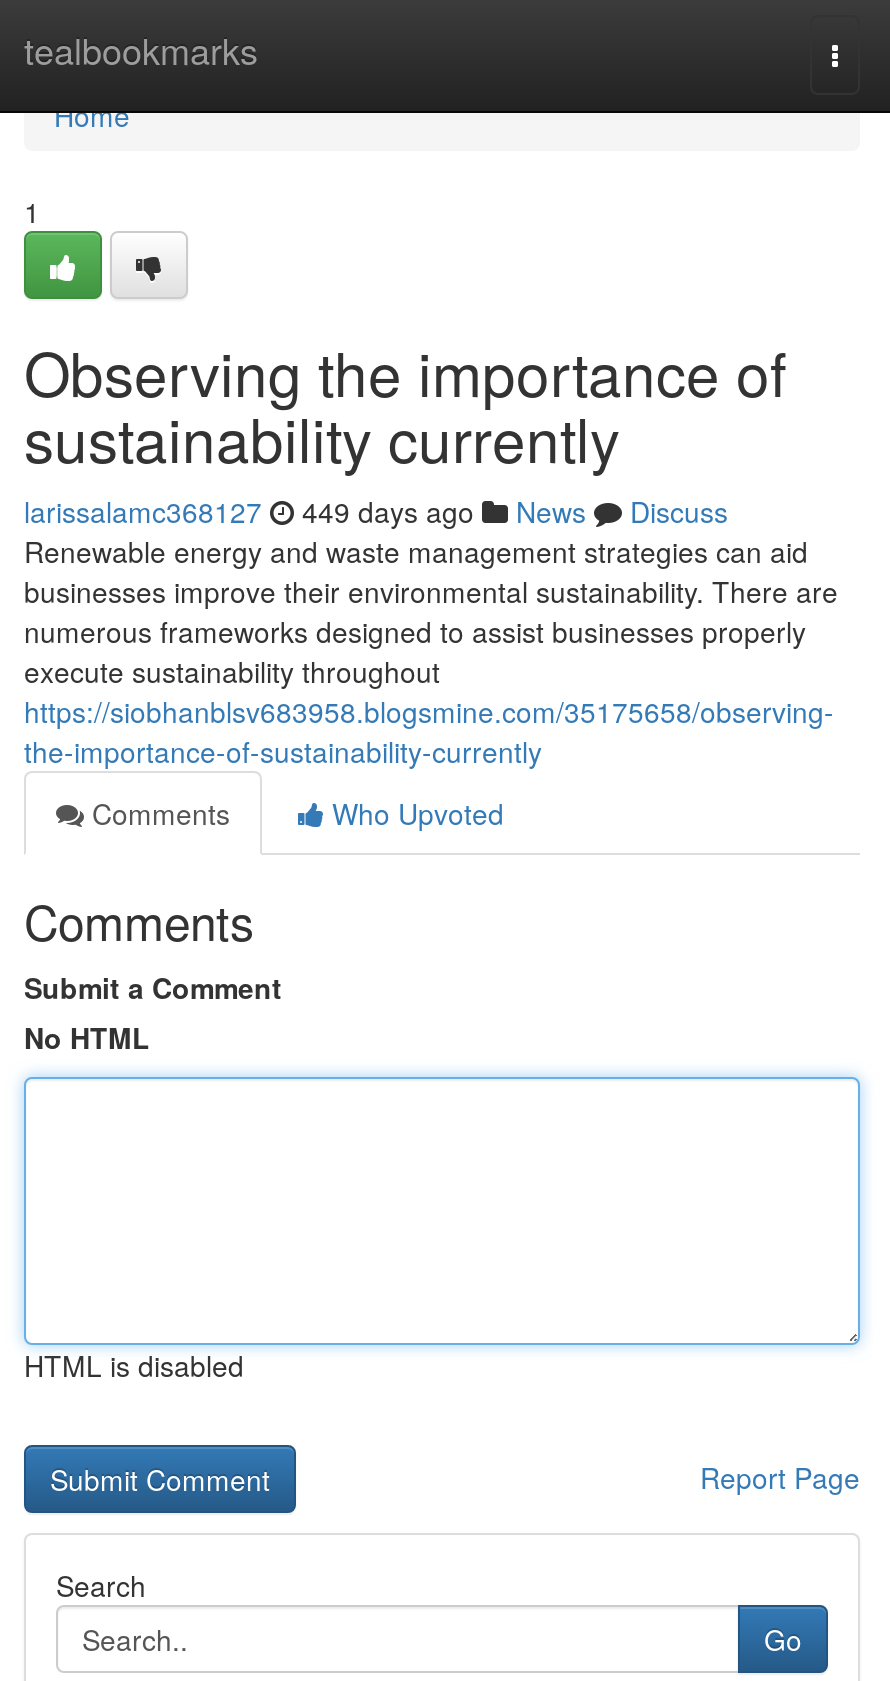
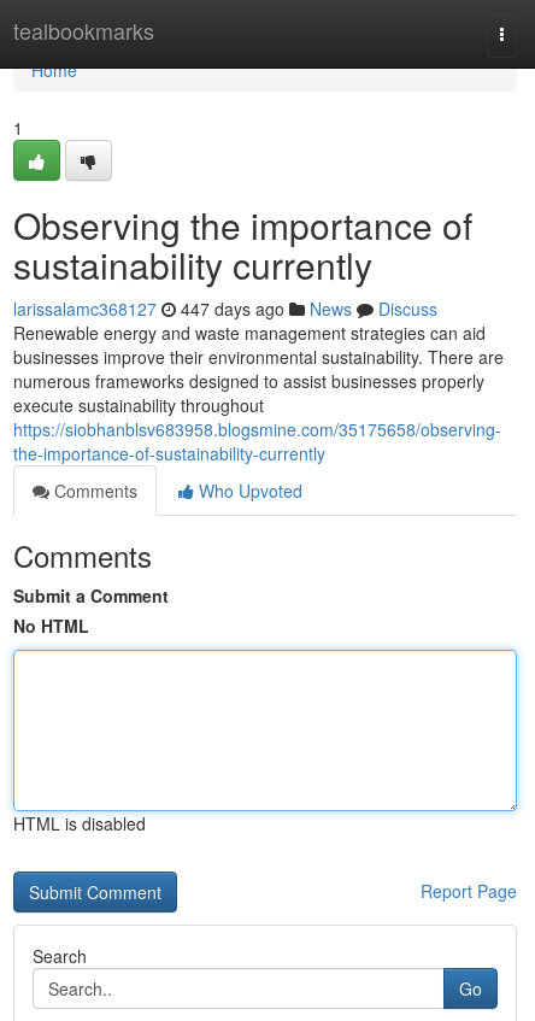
[24,491,728,531] larissalamc368127 449 days ago News Discuss -> [13,297,437,321] larissalamc368127 447 days ago News Discuss

